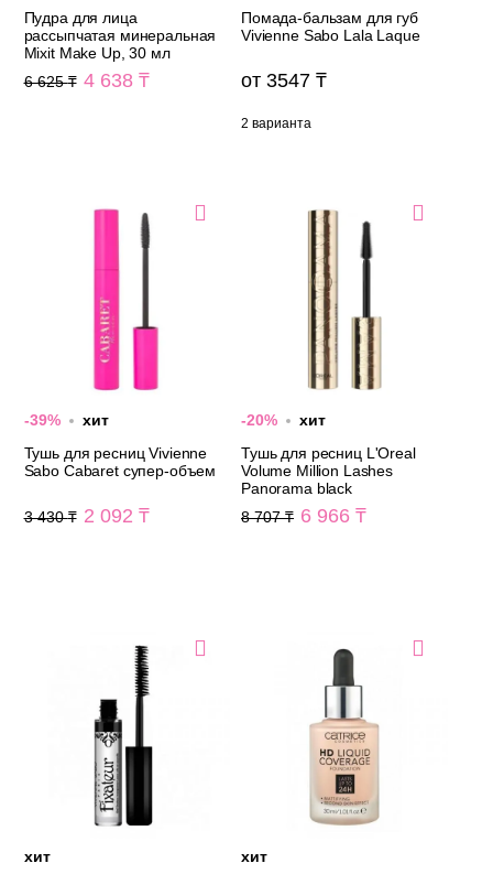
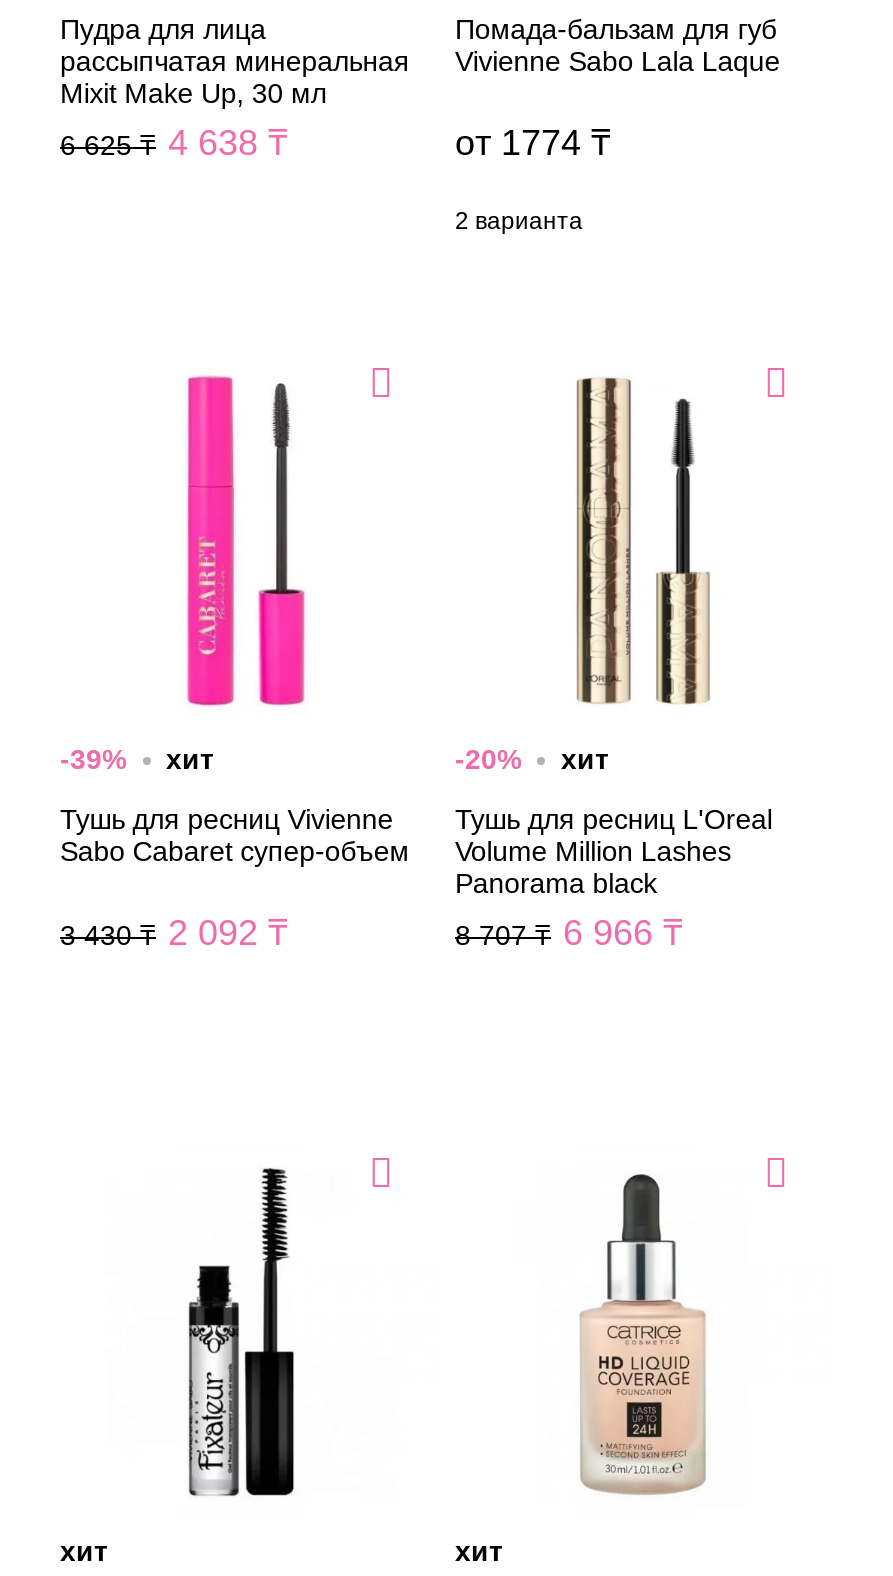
[241,69,316,91] от 3547 -> [455,122,591,162] от 1774

